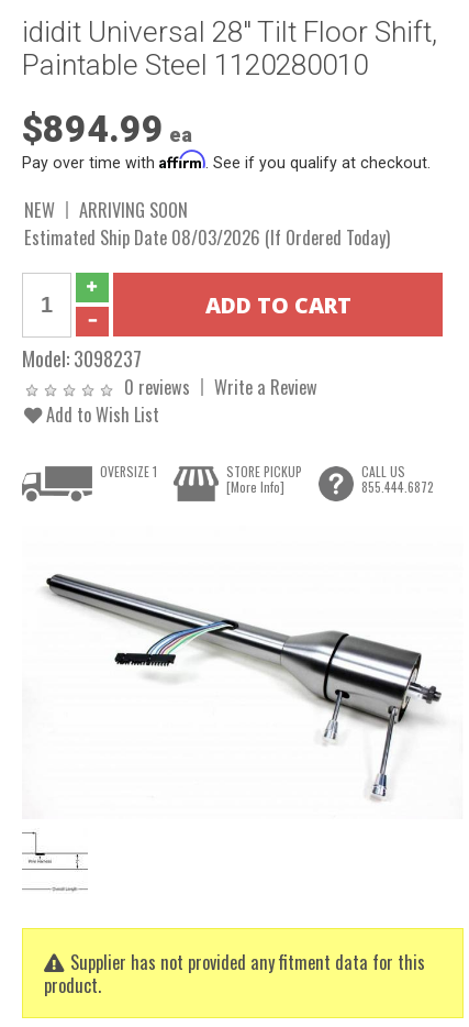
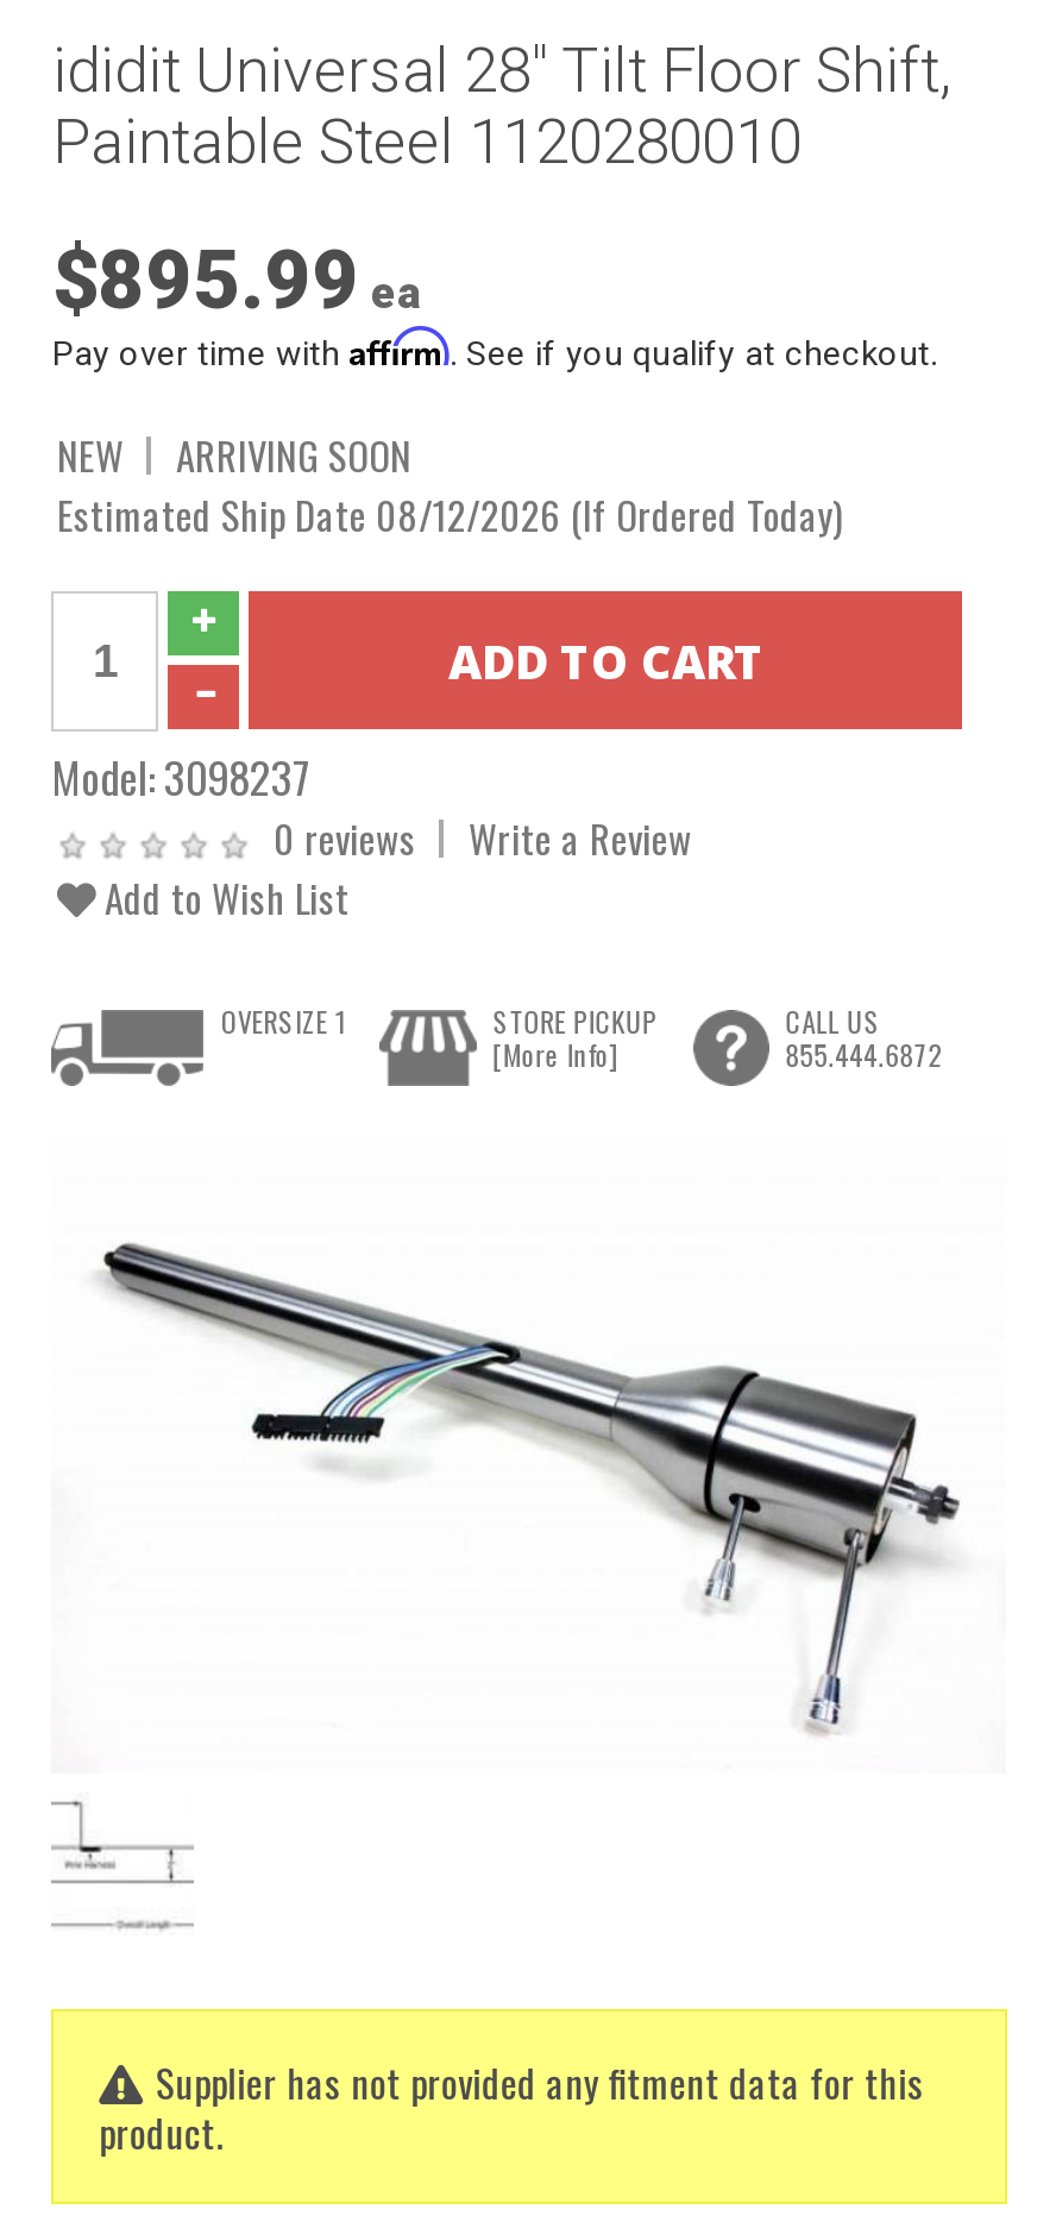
[22,108,193,151] $894.99 ea -> [52,234,421,327] $895.99 ea
[25,223,390,251] Estimated Ship Date 08/03/2026 (If Ordered Today) -> [57,484,842,544] Estimated Ship Date 08/12/2026 (If Ordered Today)

